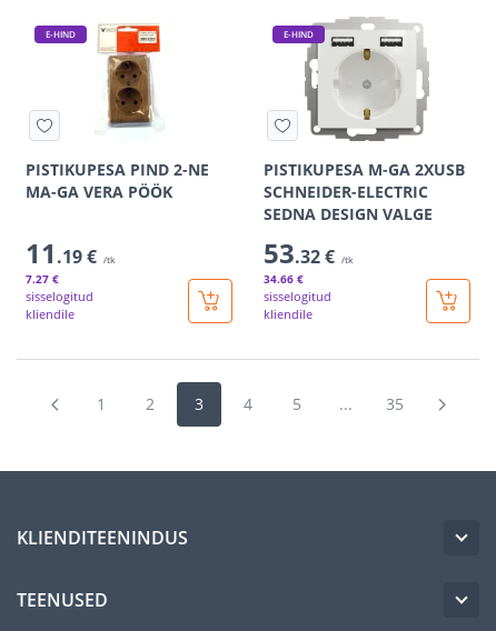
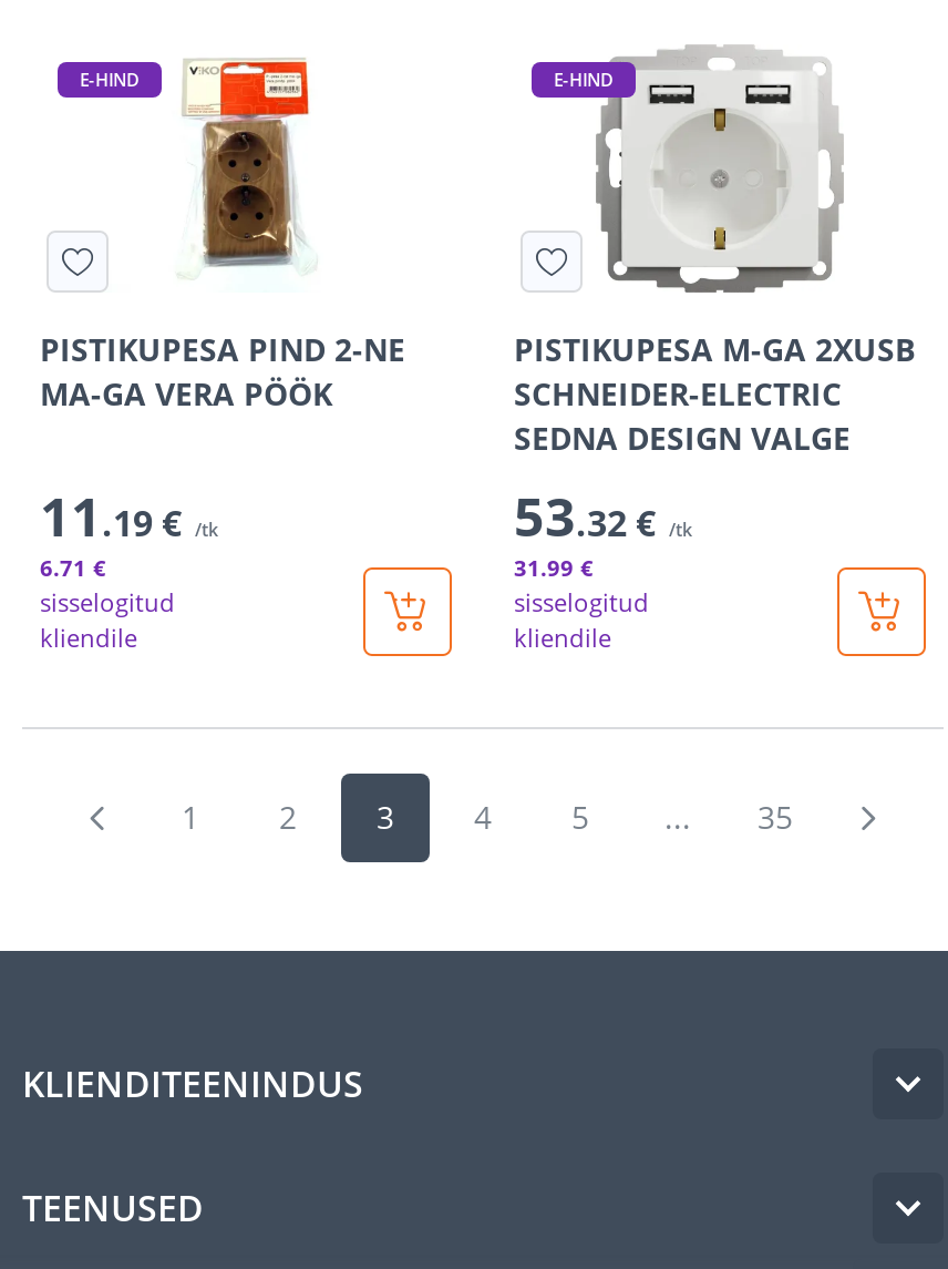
[26,271,59,287] 7.27 € -> [40,552,106,583] 6.71 €
[264,271,304,287] 34.66 € -> [514,552,594,583] 31.99 €

